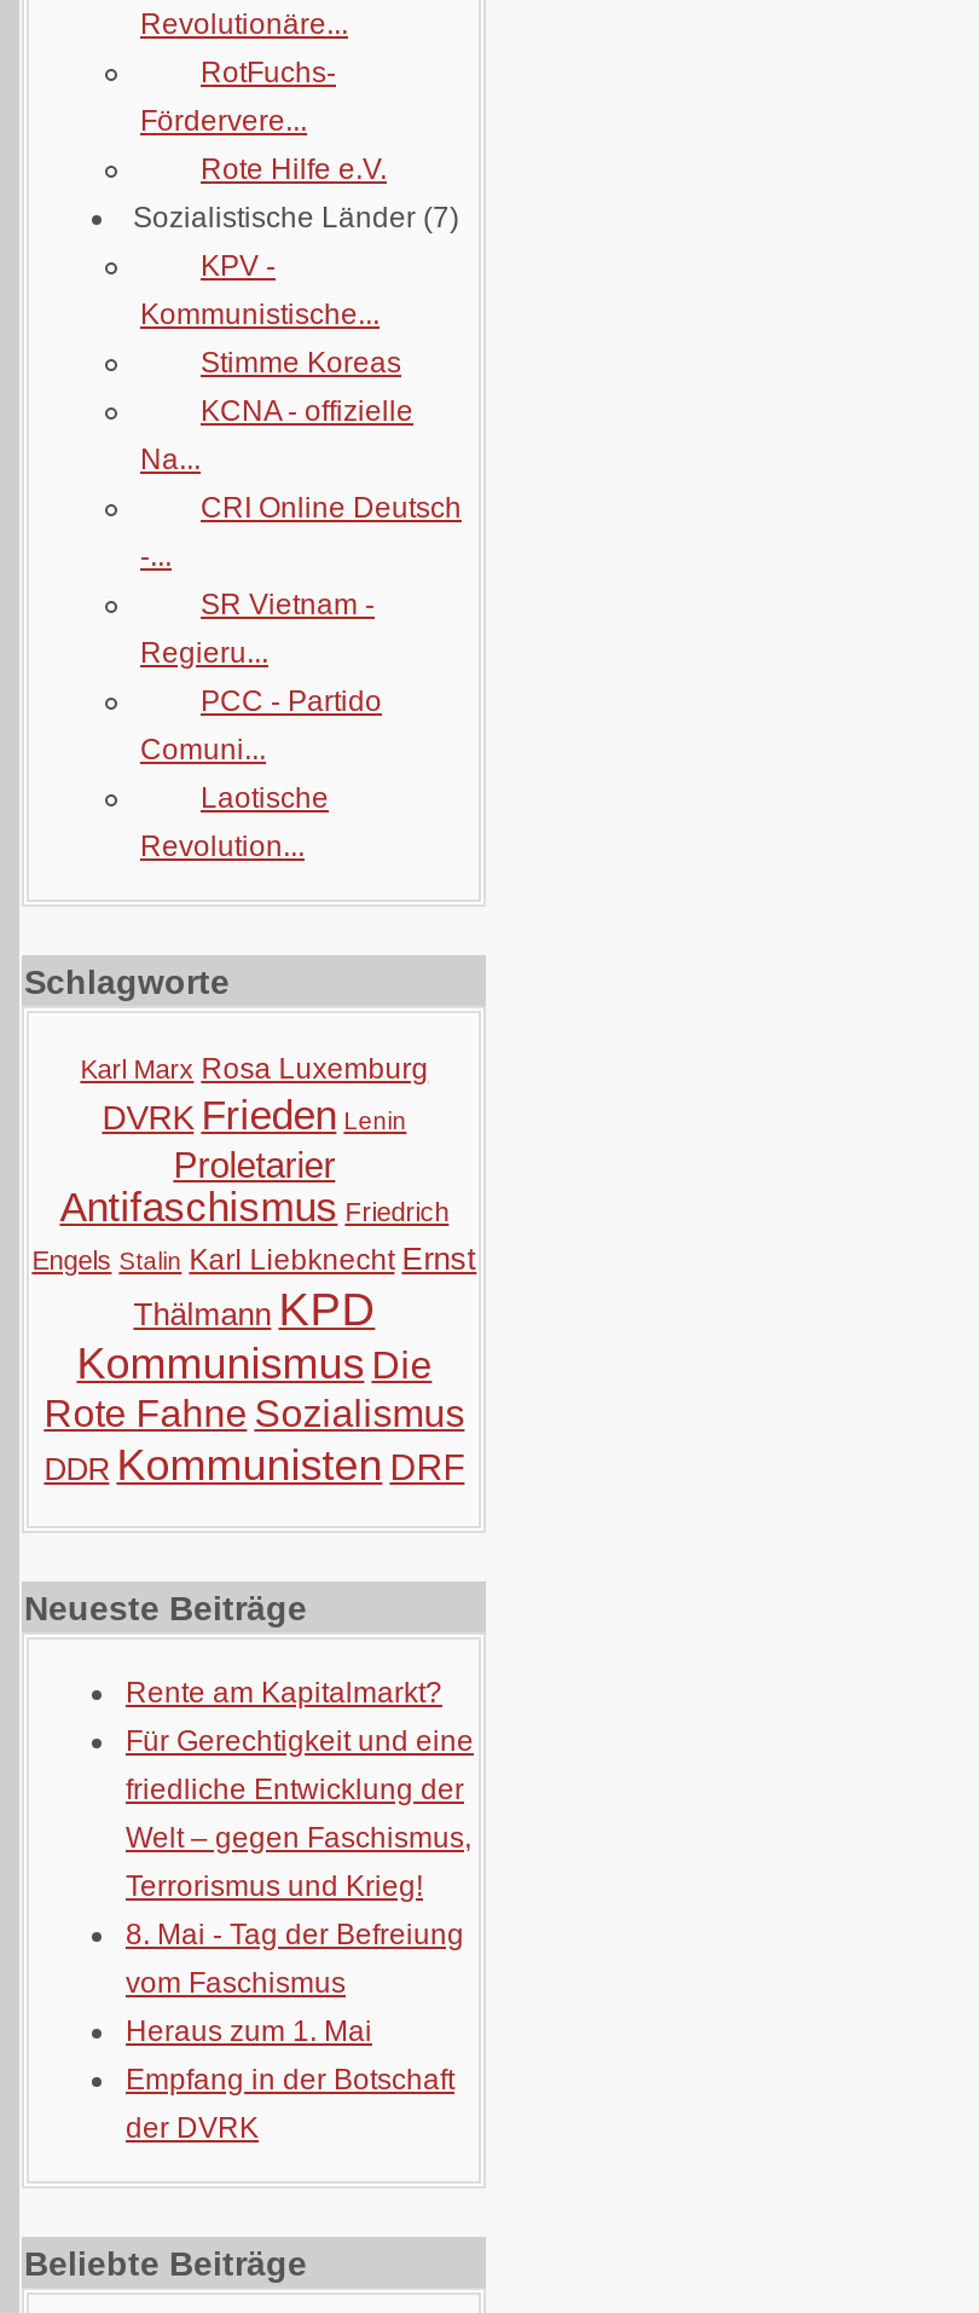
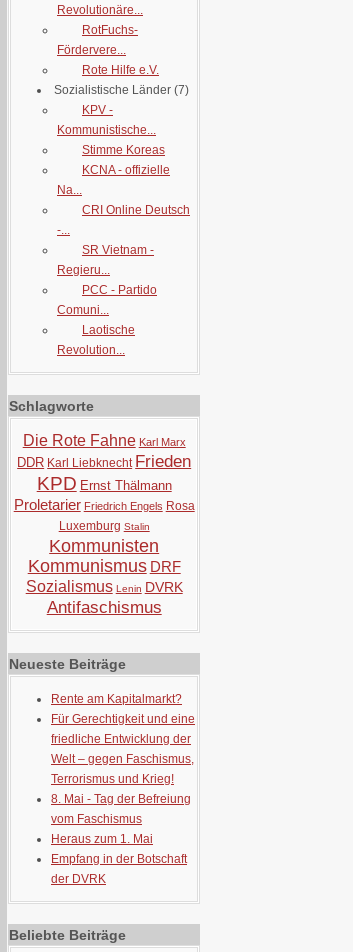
[32,1052,477,1490] Karl Marx Rosa Luxemburg | DVRK Frieden Lenin | Proletarier | Antifaschismus Friedrich | Engels Stalin Karl Liebknecht Ernst | Thälmann KPD | Kommunismus Die | Rote Fahne Sozialismus | DDR Kommunisten DRF -> [14,432,195,617] Die Rote Fahne Karl Marx | DDR Karl Liebknecht Frieden | KPD Ernst Thälmann | Proletarier Friedrich Engels Rosa | Luxemburg Stalin | Kommunisten | Kommunismus DRF | Sozialismus Lenin DVRK | Antifaschismus

